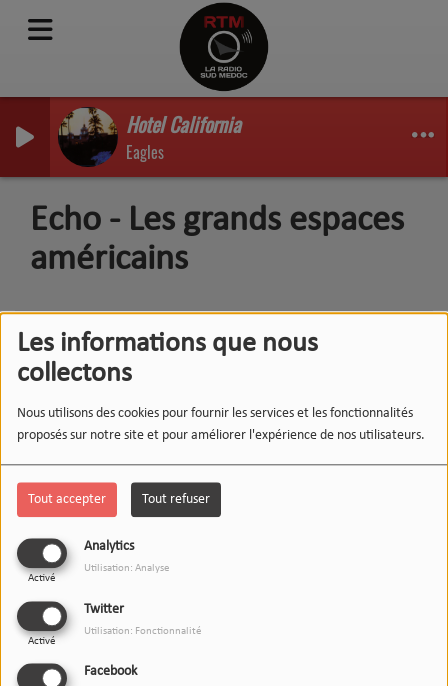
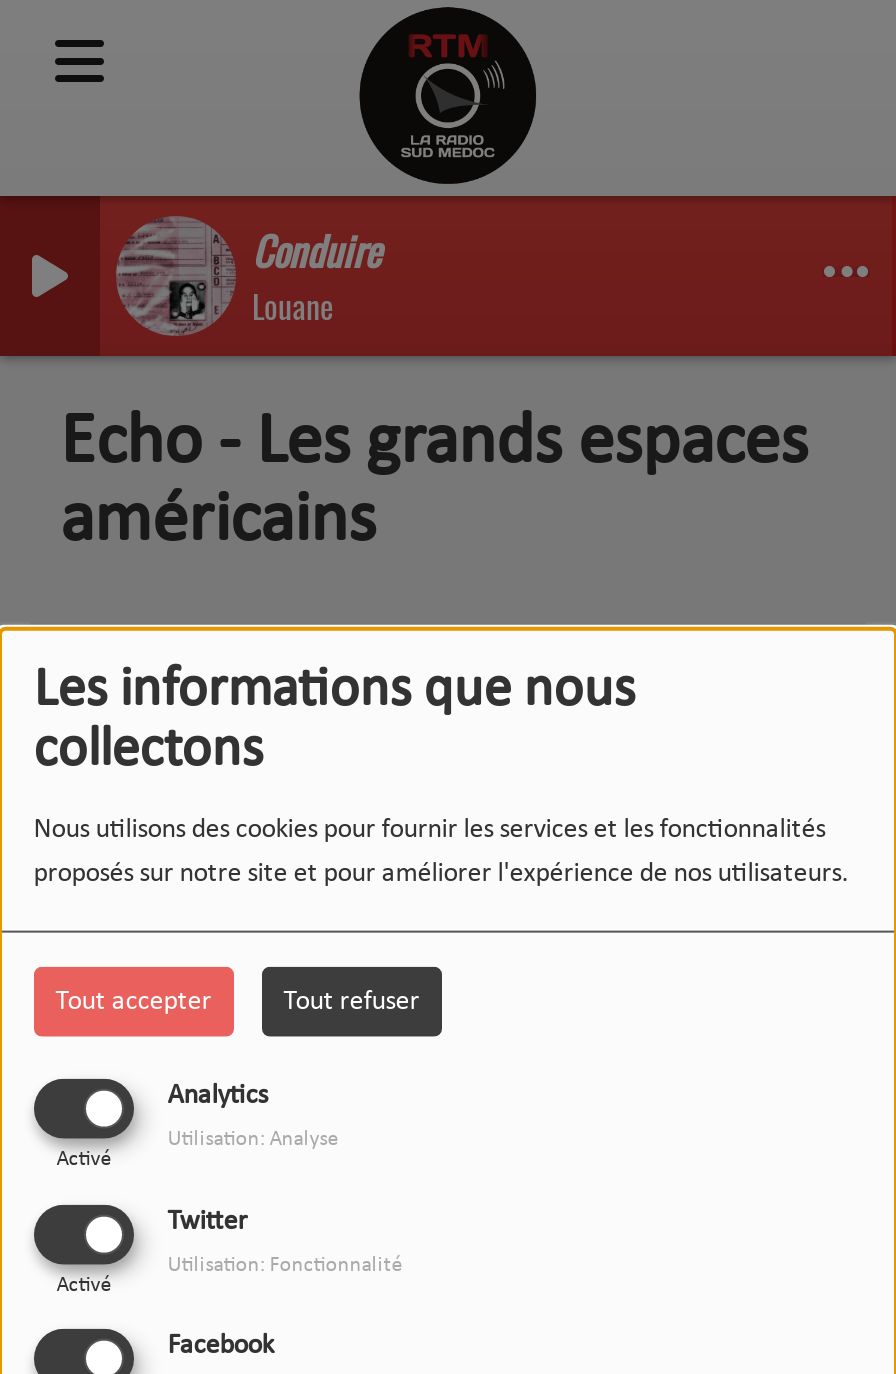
[58,107,241,168] [image] | Hotel California | Eagles -> [116,216,380,336] [image] | Conduire | Louane

